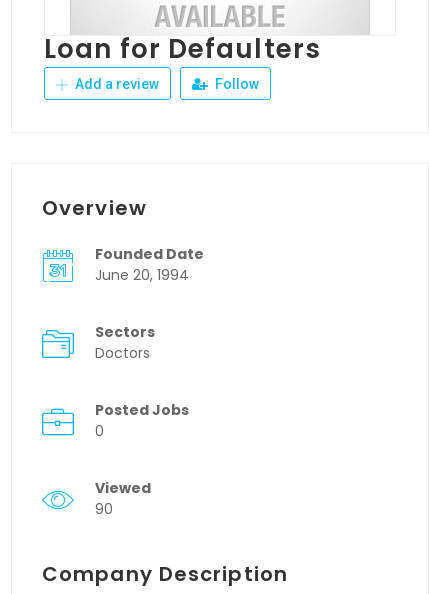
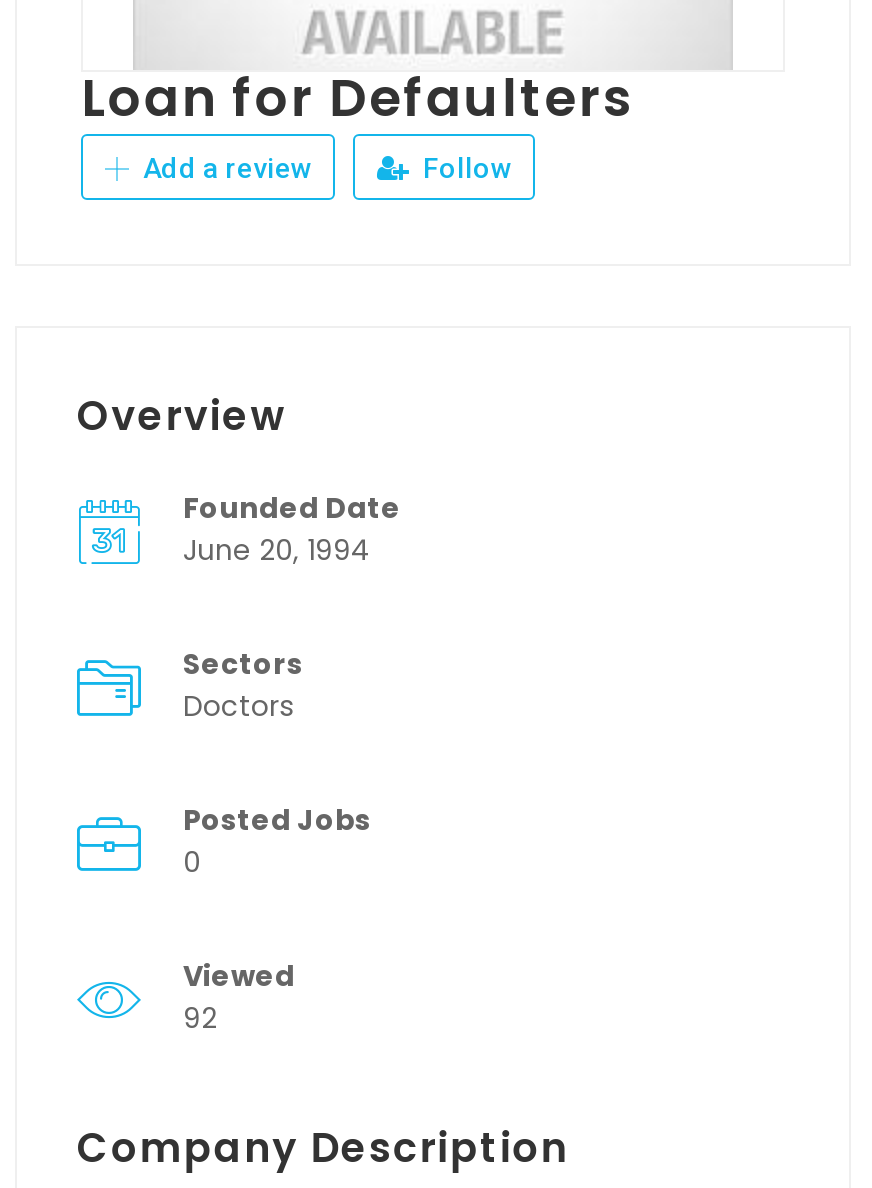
[95,499,113,519] 90 -> [183,998,217,1038] 92

